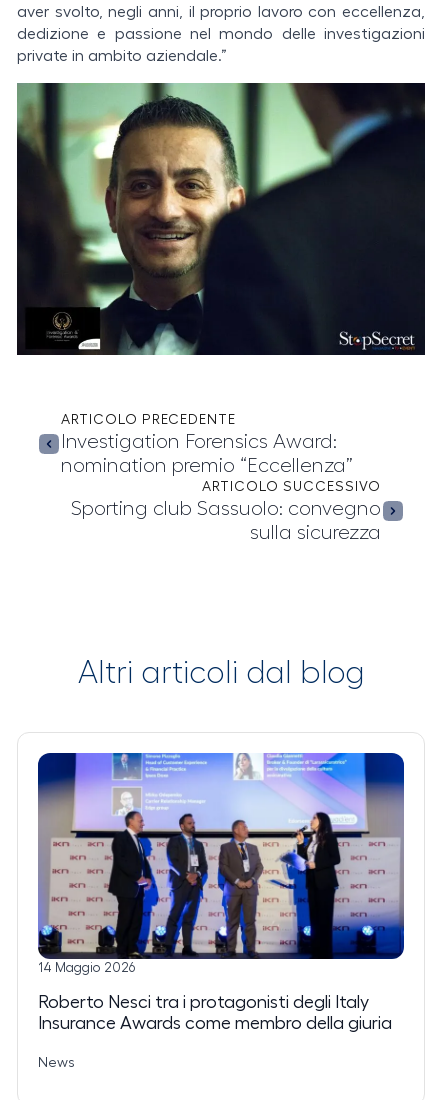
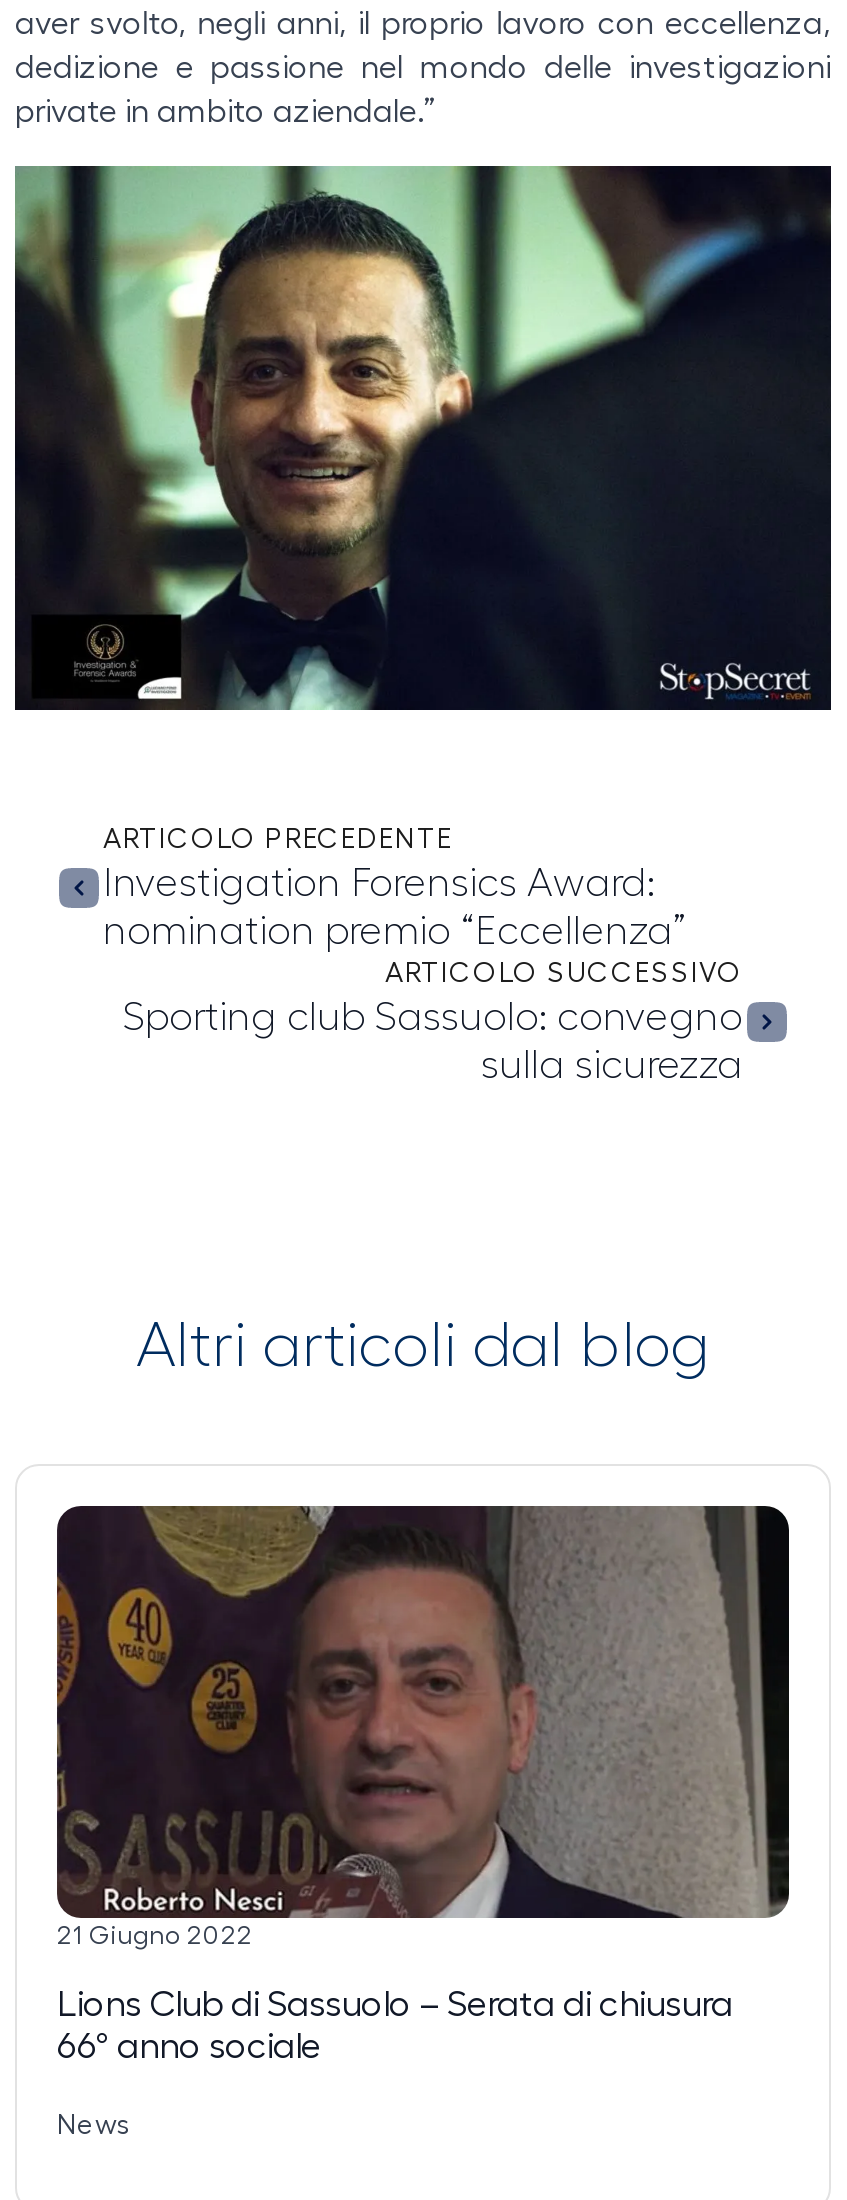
[37,752,405,974] [image] | 14 Maggio 2026 -> [55,1504,791,1948] [image] | 21 Giugno 2022
[38,993,392,1032] Roberto Nesci tra i protagonisti degli Italy | Insurance Awards come membro della giuria -> [57,1986,733,2064] Lions Club di Sassuolo – Serata di chiusura | 66° anno sociale

